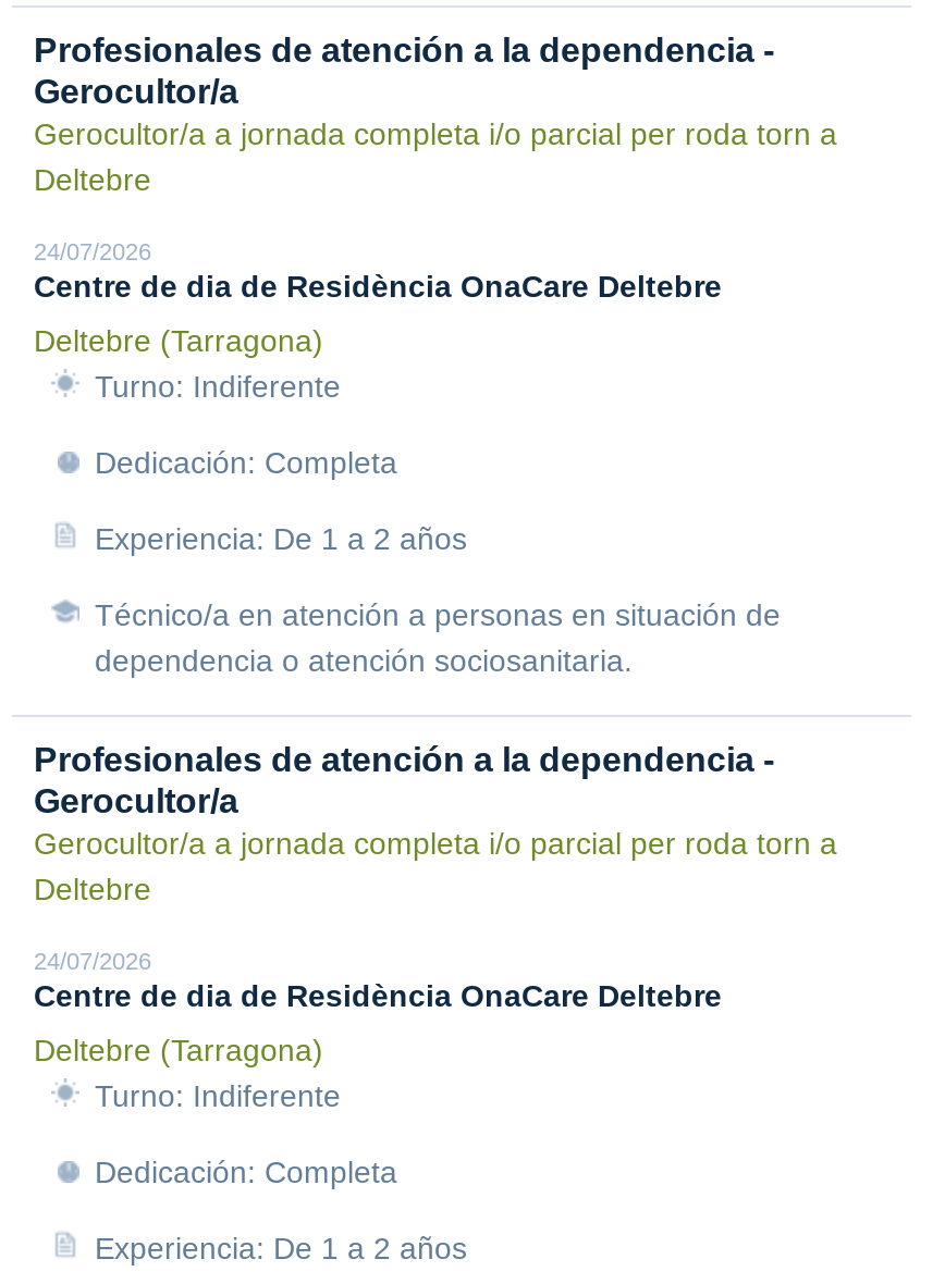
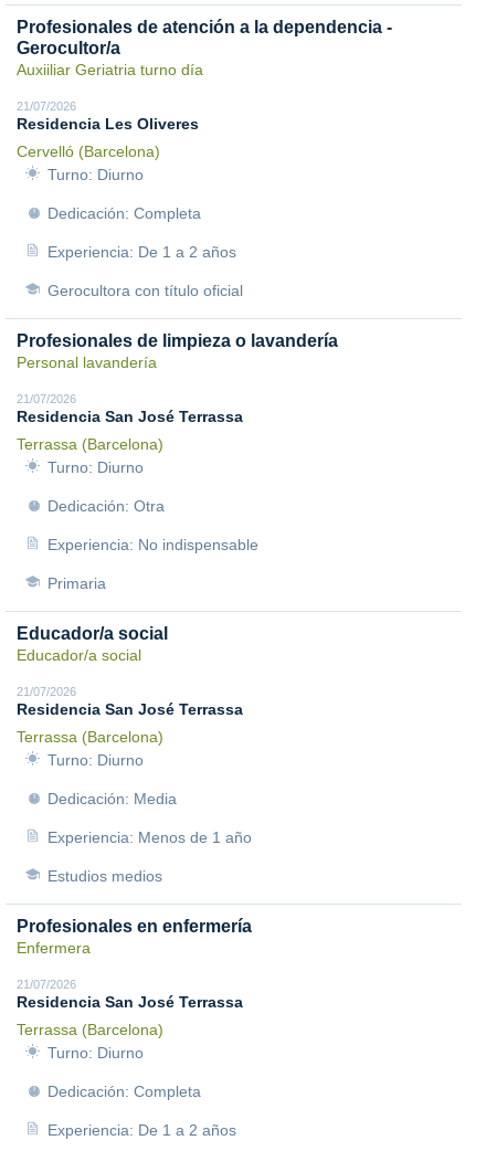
[34,116,837,197] Gerocultor/a a jornada completa i/o parcial per roda torn a | Deltebre -> [17,61,203,78] Auxiiliar Geriatria turno día
[34,238,722,304] 24/07/2026 | Centre de dia de Residència OnaCare Deltebre -> [17,99,199,133] 21/07/2026 | Residencia Les Oliveres
[34,323,341,404] Deltebre (Tarragona) | Turno: Indiferente -> [17,142,160,183] Cervelló (Barcelona) | Turno: Diurno
moved [95,445,467,556] -> [47,204,236,261]: Dedicación: Completa | Experiencia: De 1 a 2 años
[34,597,837,1113] Técnico/a en atención a personas en situación de | dependencia o atención sociosanitaria. | Profesionales de atención a la dependencia - | Gerocultor/a | Gerocultor/a a jornada completa i/o parcial per roda torn a | Deltebre | 24/07/2026 | Centre de dia de Residència OnaCare Deltebre | Deltebre (Tarragona) | Turno: Indiferente -> [17,282,338,1062] Gerocultora con título oficial | Profesionales de limpieza o lavandería | Personal lavandería | 21/07/2026 | Residencia San José Terrassa | Terrassa (Barcelona) | Turno: Diurno | Dedicación: Otra | Experiencia: No indispensable | Primaria | Educador/a social | Educador/a social | 21/07/2026 | Residencia San José Terrassa | Terrassa (Barcelona) | Turno: Diurno | Dedicación: Media | Experiencia: Menos de 1 año | Estudios medios | Profesionales en enfermería | Enfermera | 21/07/2026 | Residencia San José Terrassa | Terrassa (Barcelona) | Turno: Diurno

